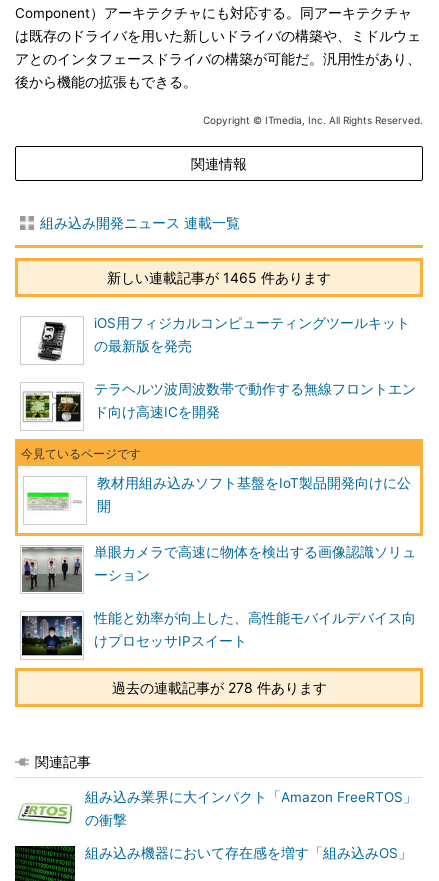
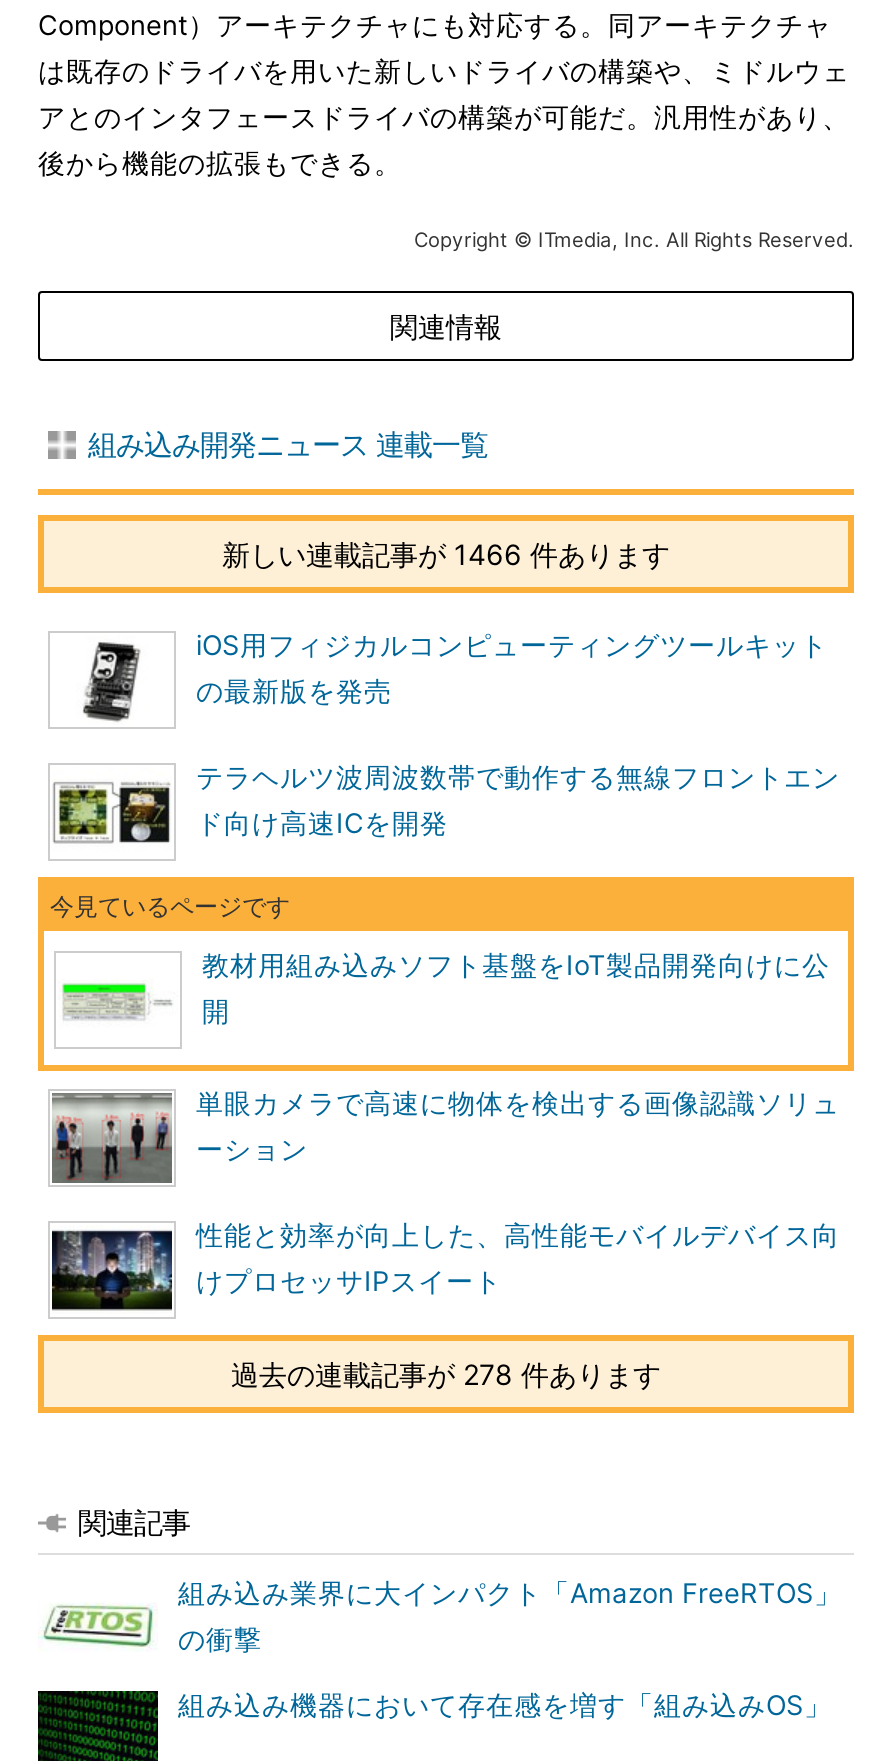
[107,269,331,286] 新しい連載記事が 1465 件あります -> [222,537,670,571] 新しい連載記事が 1466 件あります

